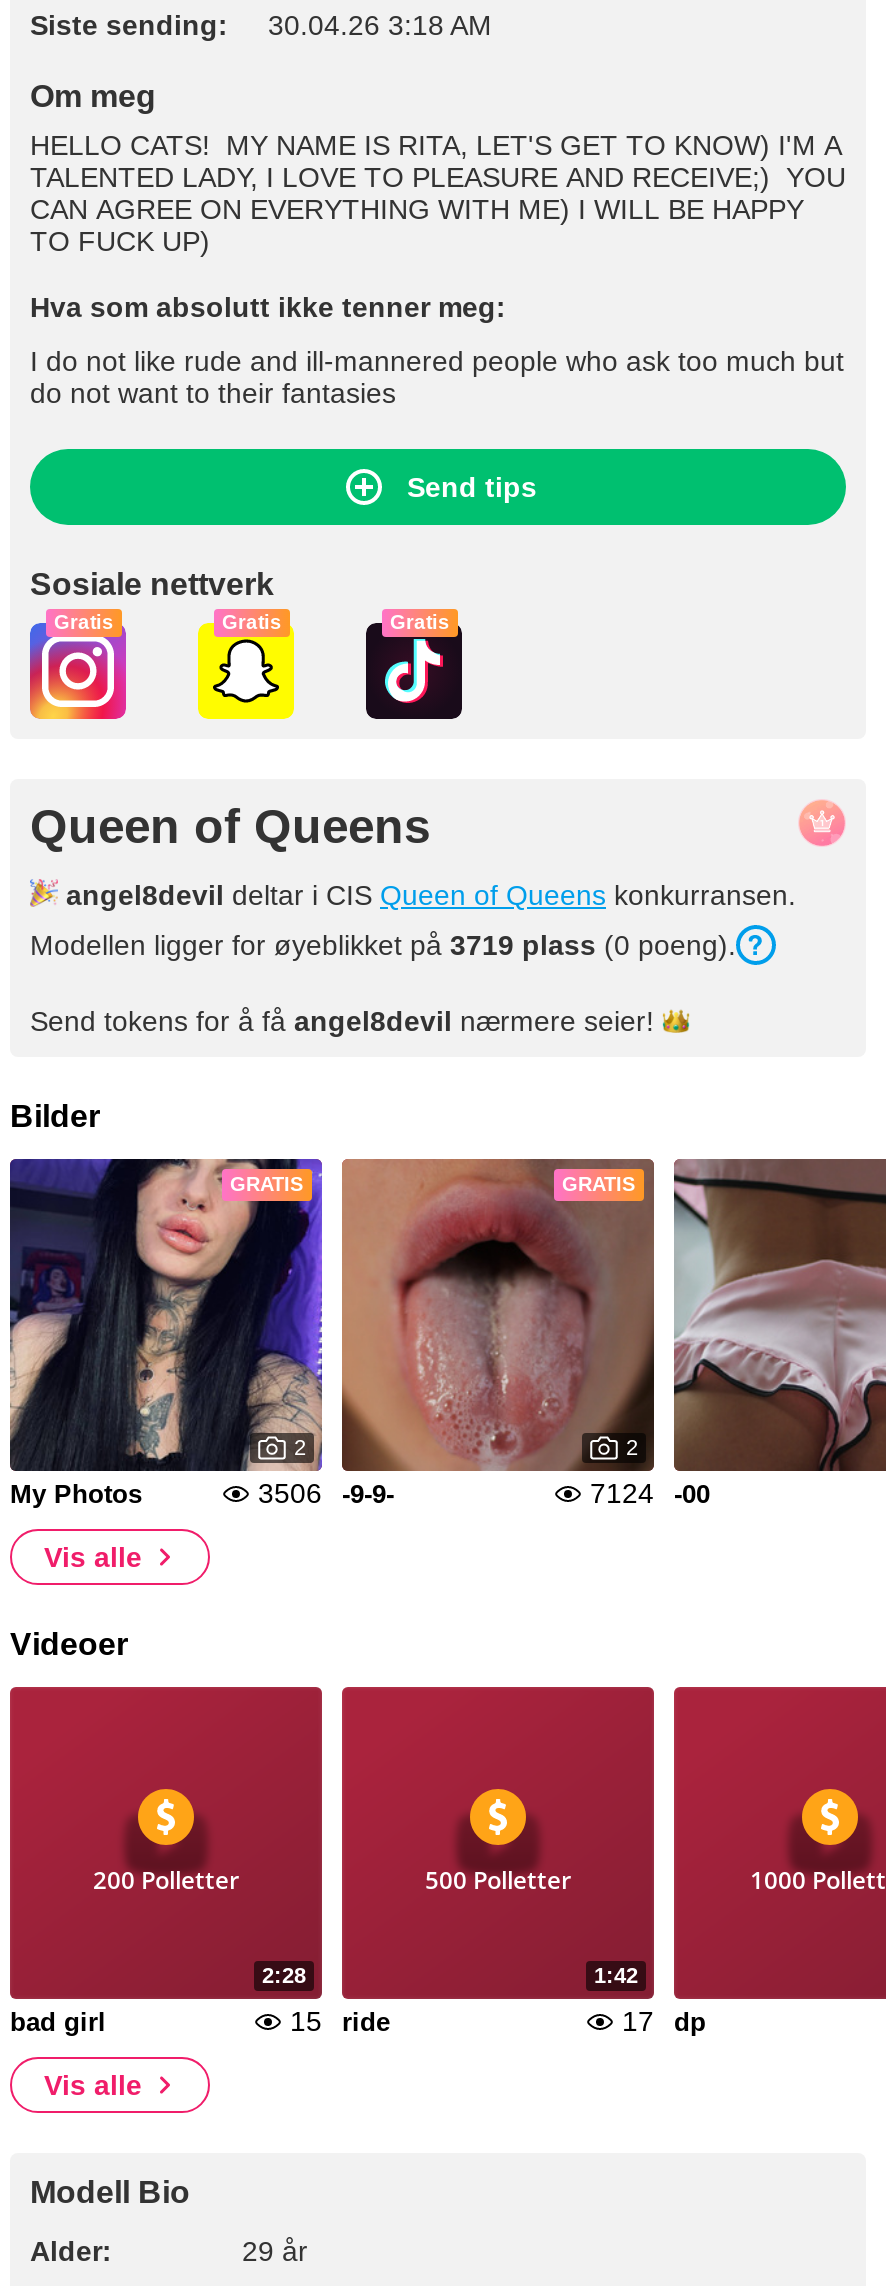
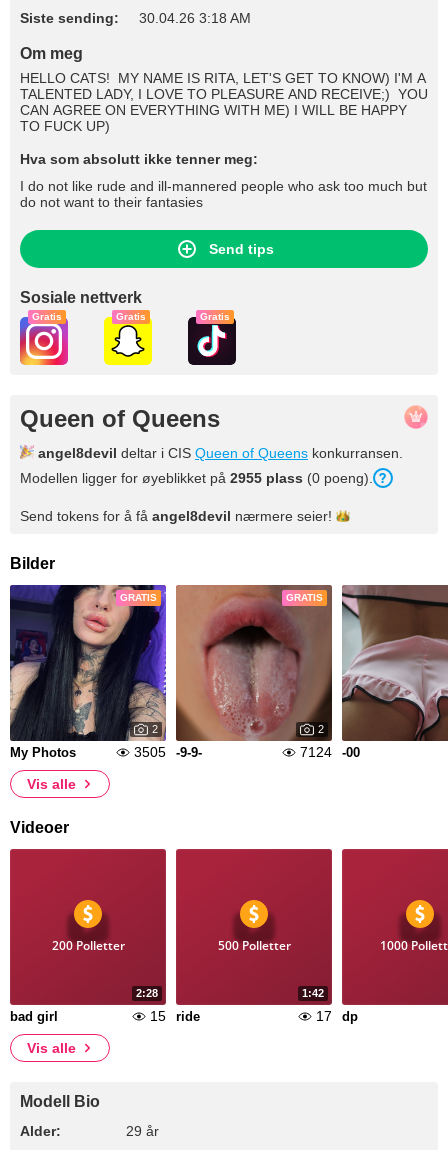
[30,929,736,961] Modellen ligger for øyeblikket på 3719 plass (0 poeng). -> [20,470,373,486] Modellen ligger for øyeblikket på 2955 plass (0 poeng).
[258,1477,394,1509] 3506 -9-9- -> [134,744,202,760] 3505 -9-9-

